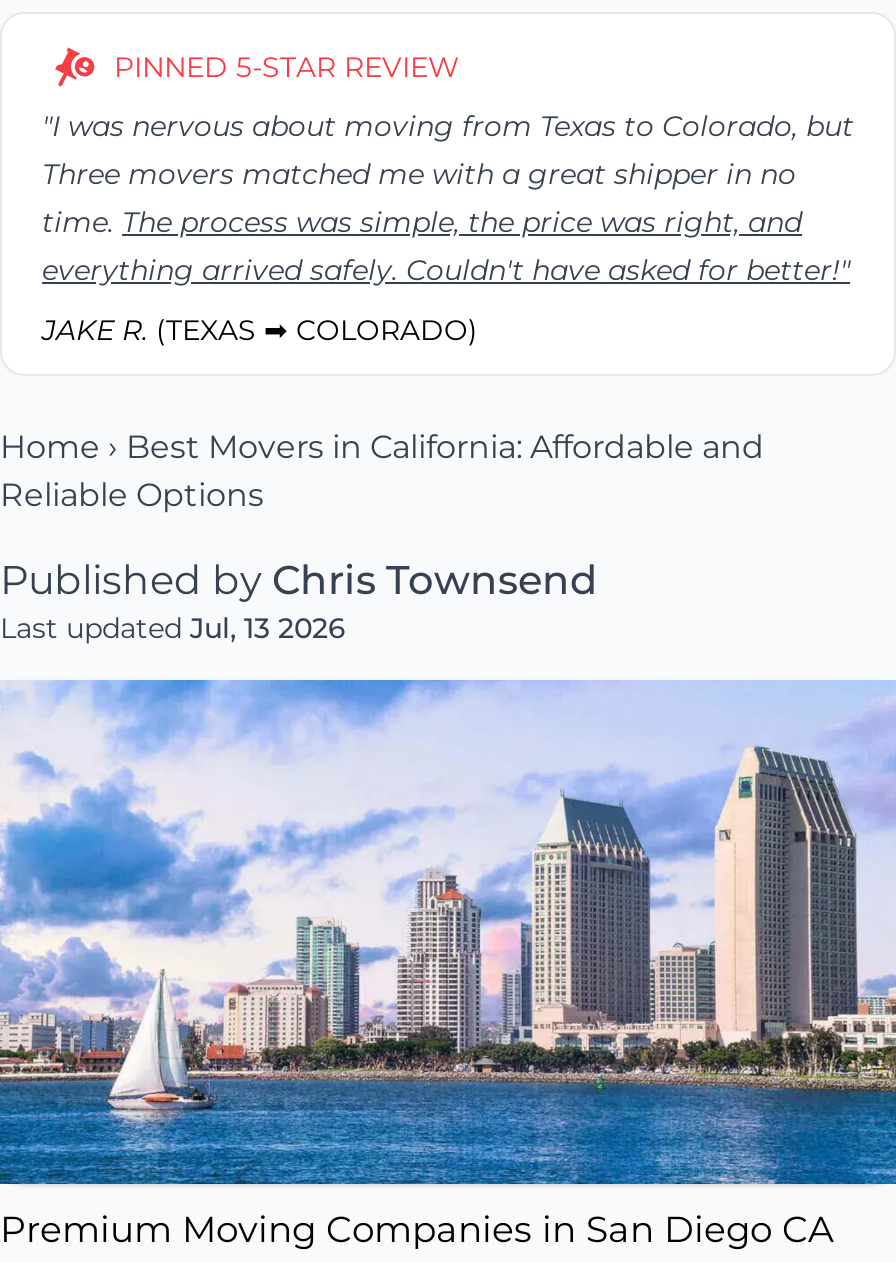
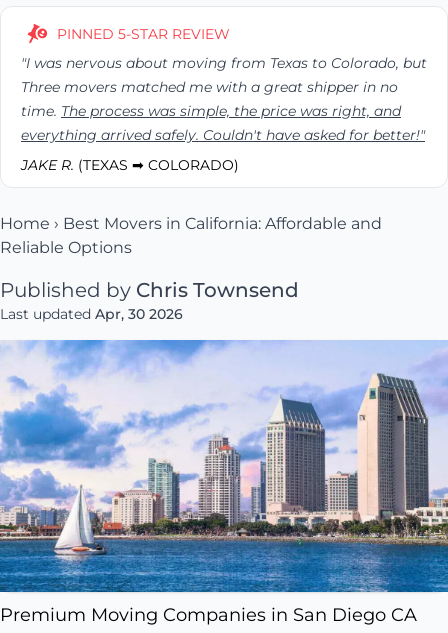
[0,611,346,647] Last updated Jul, 13 2026 -> [0,305,183,323] Last updated Apr, 30 2026

